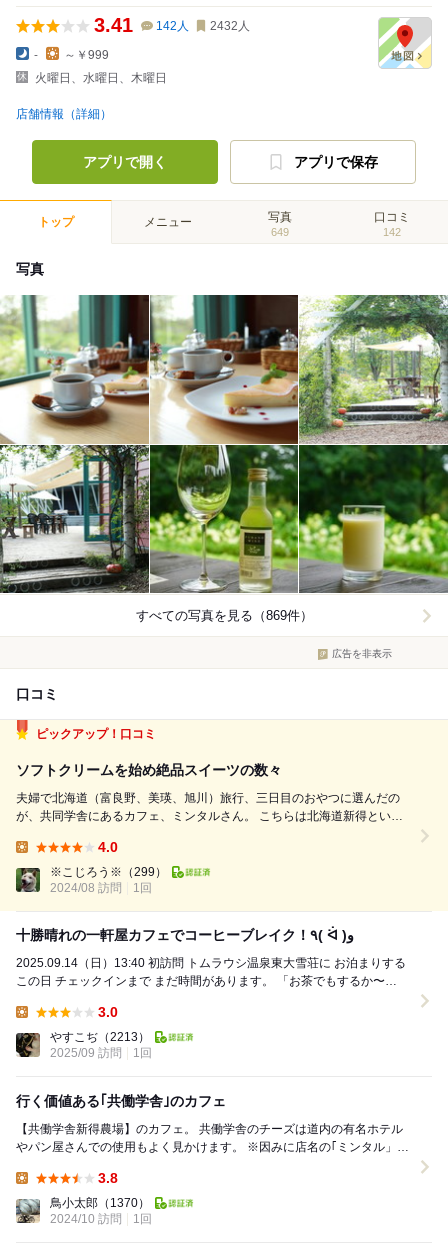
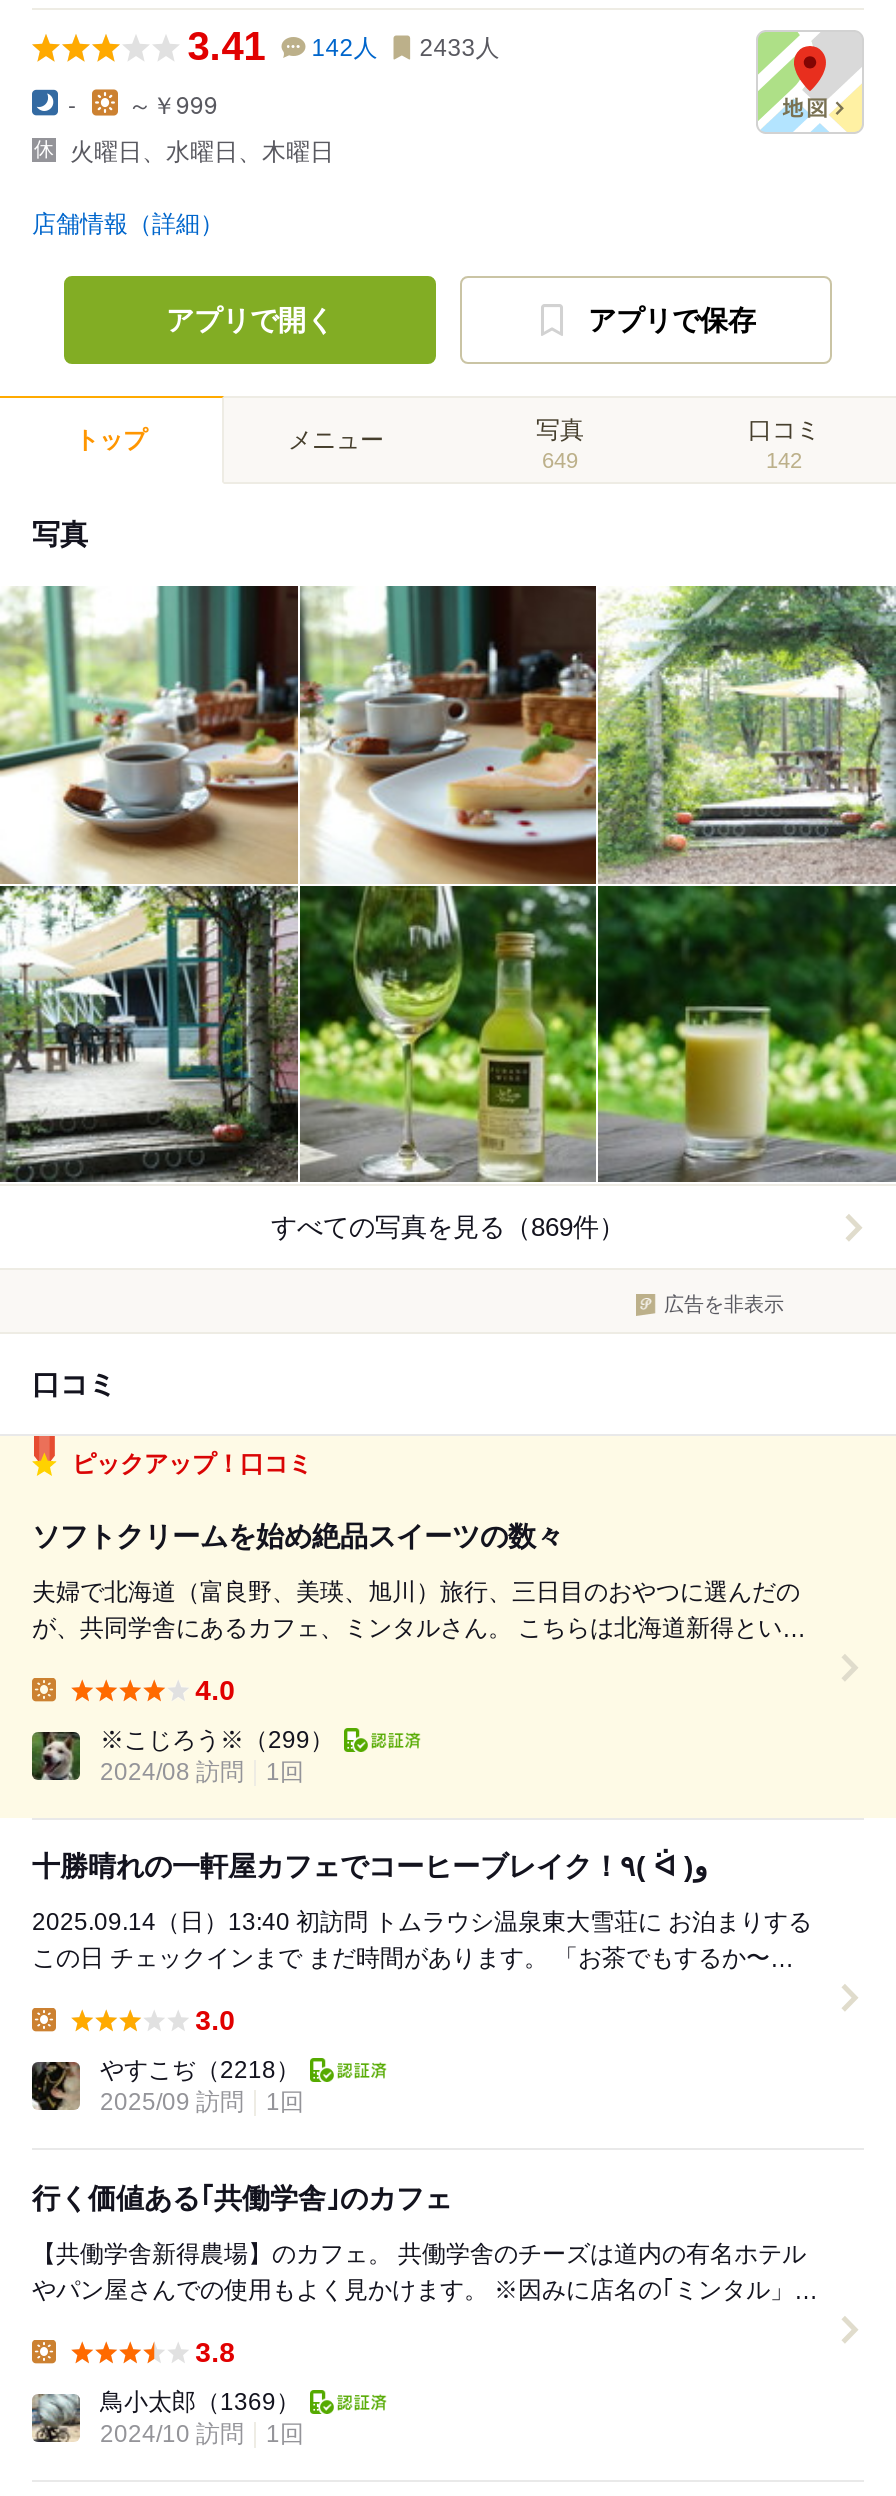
[94,14,250,36] 3.41 142人 2432人 -> [188,24,500,68] 3.41 142人 2433人
[50,1030,150,1044] やすこぢ（2213） -> [100,2057,300,2085] やすこぢ（2218）
[50,1196,150,1210] 鳥小太郎（1370） -> [100,2389,300,2417] 鳥小太郎（1369）

